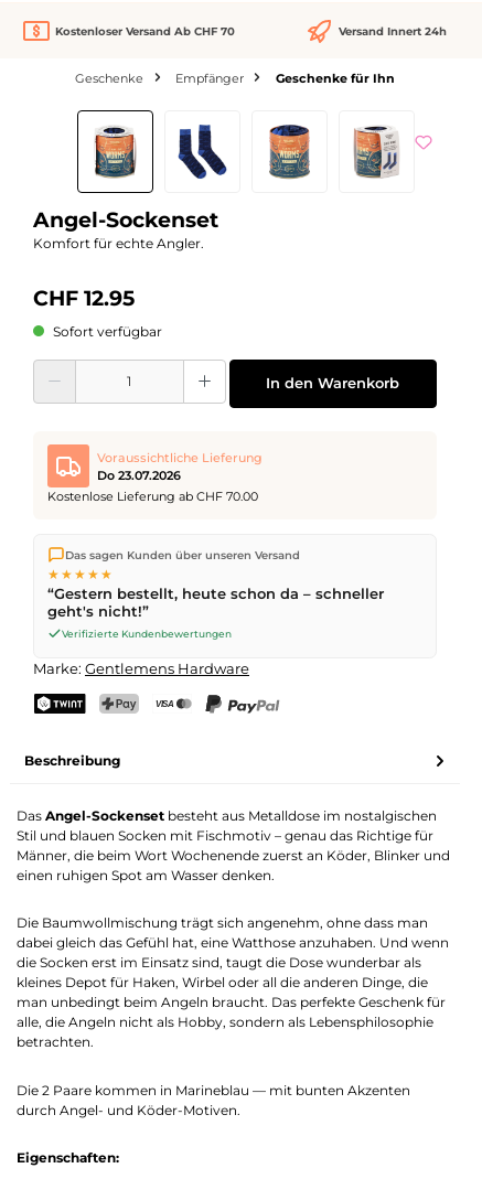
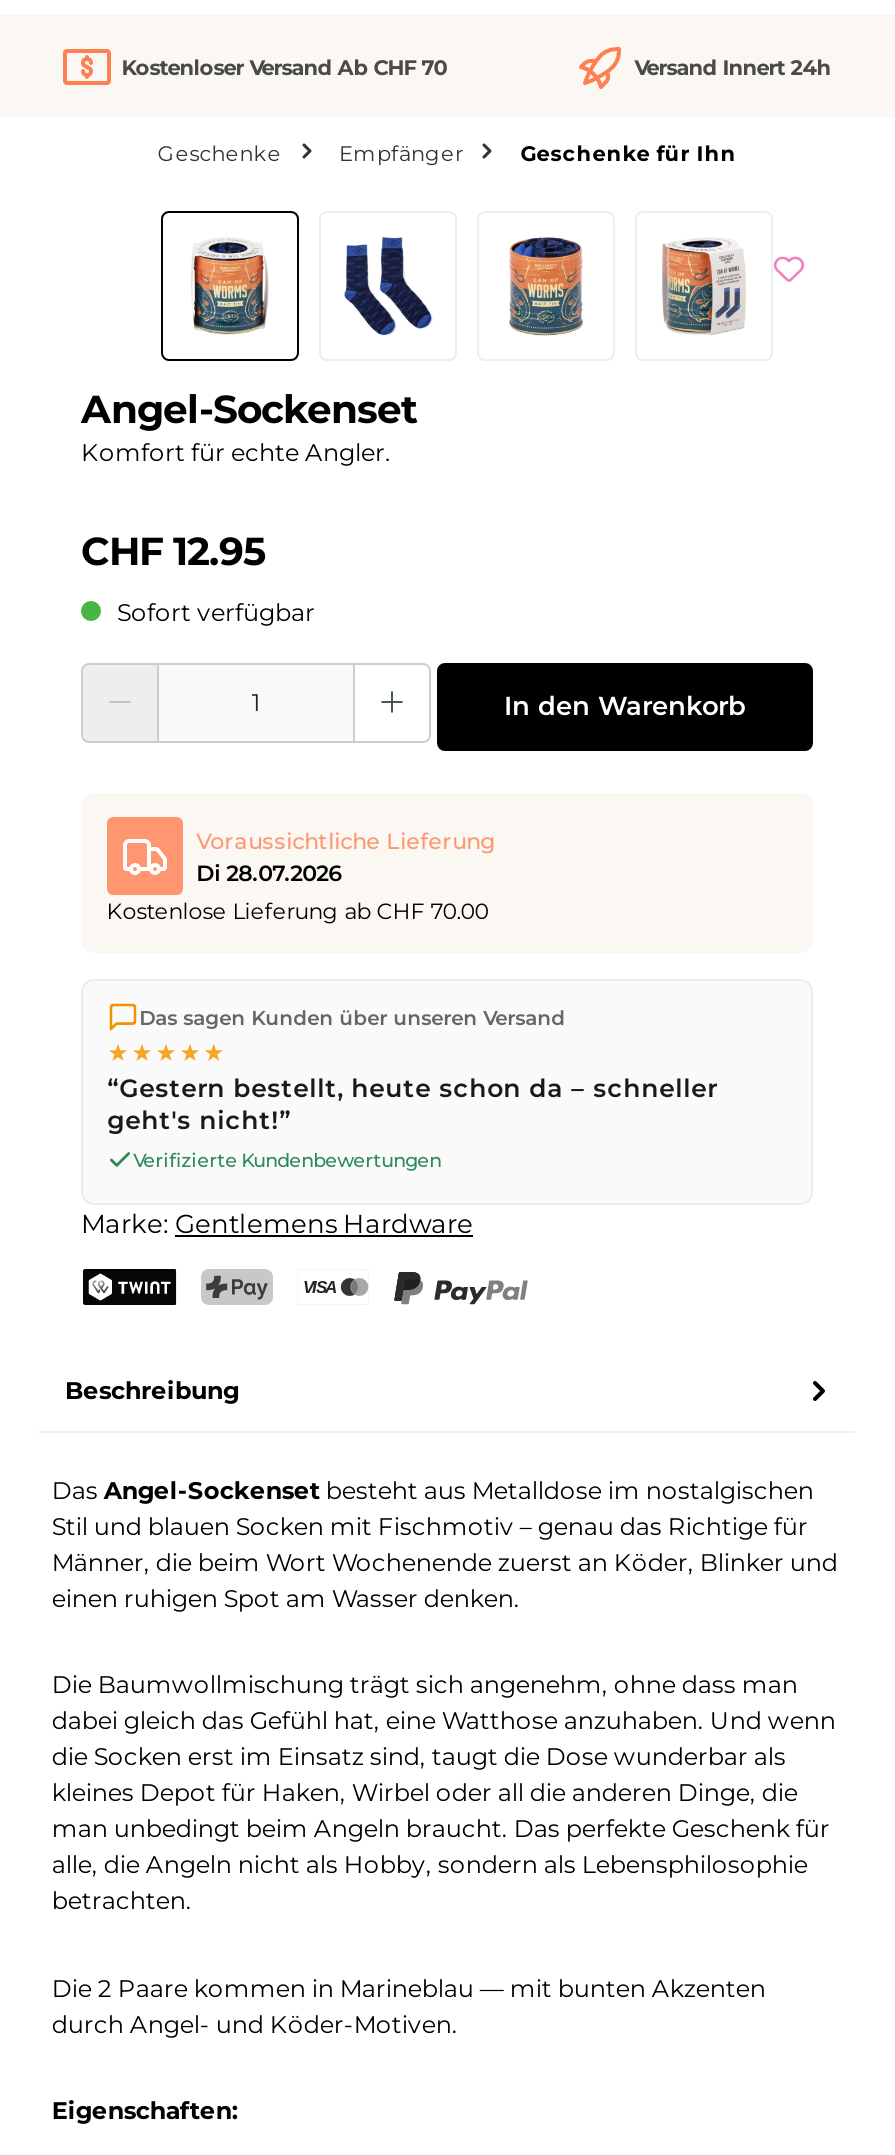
[97,467,180,483] Do 23.07.2026 -> [196,858,342,886] Di 28.07.2026

